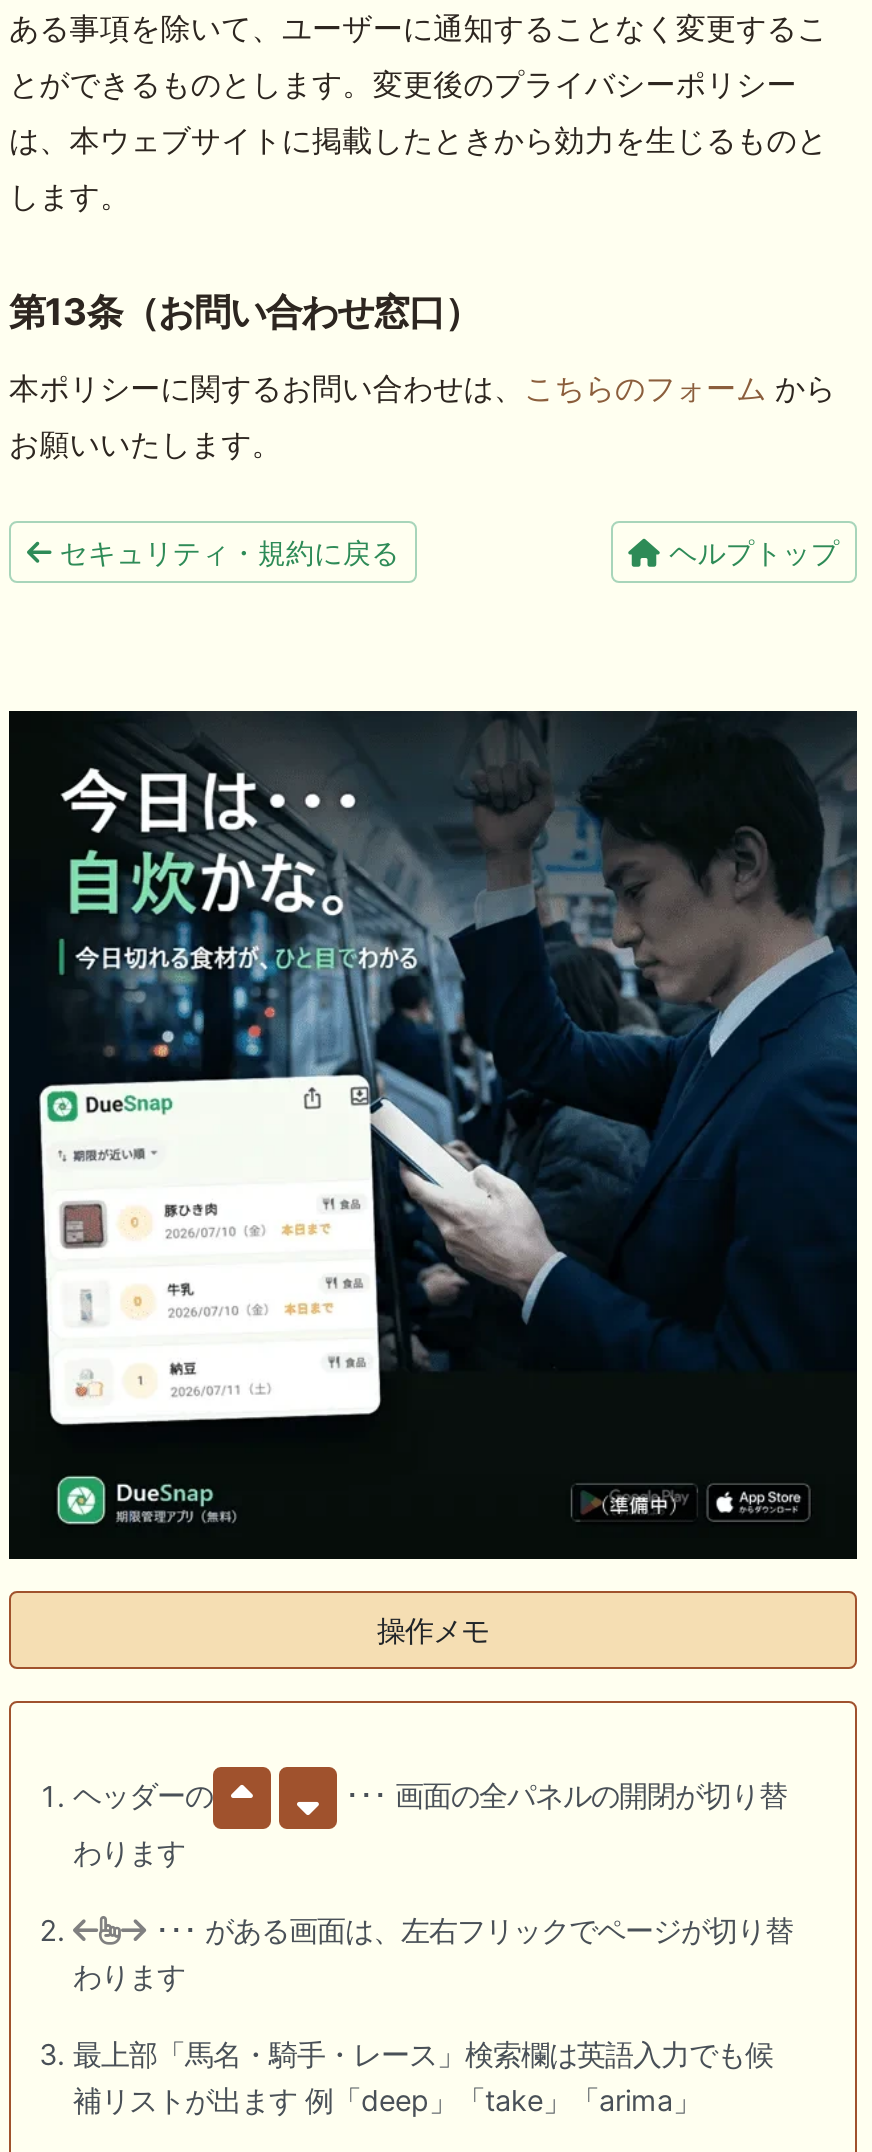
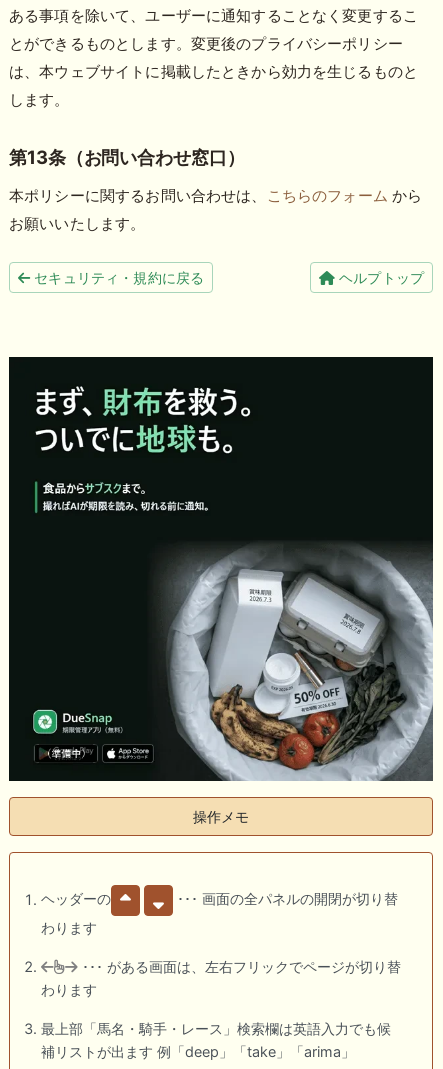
[37,713,859,1561] [image] -> [24,359,434,782] [image]

